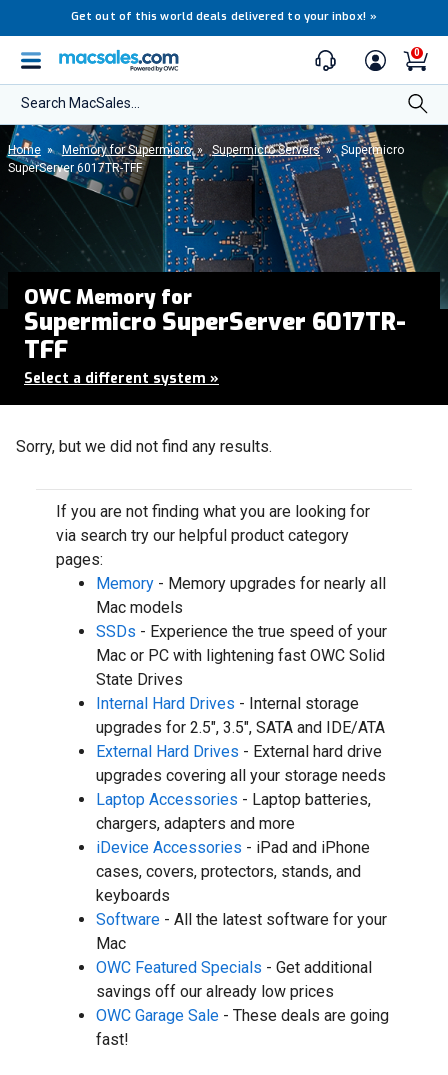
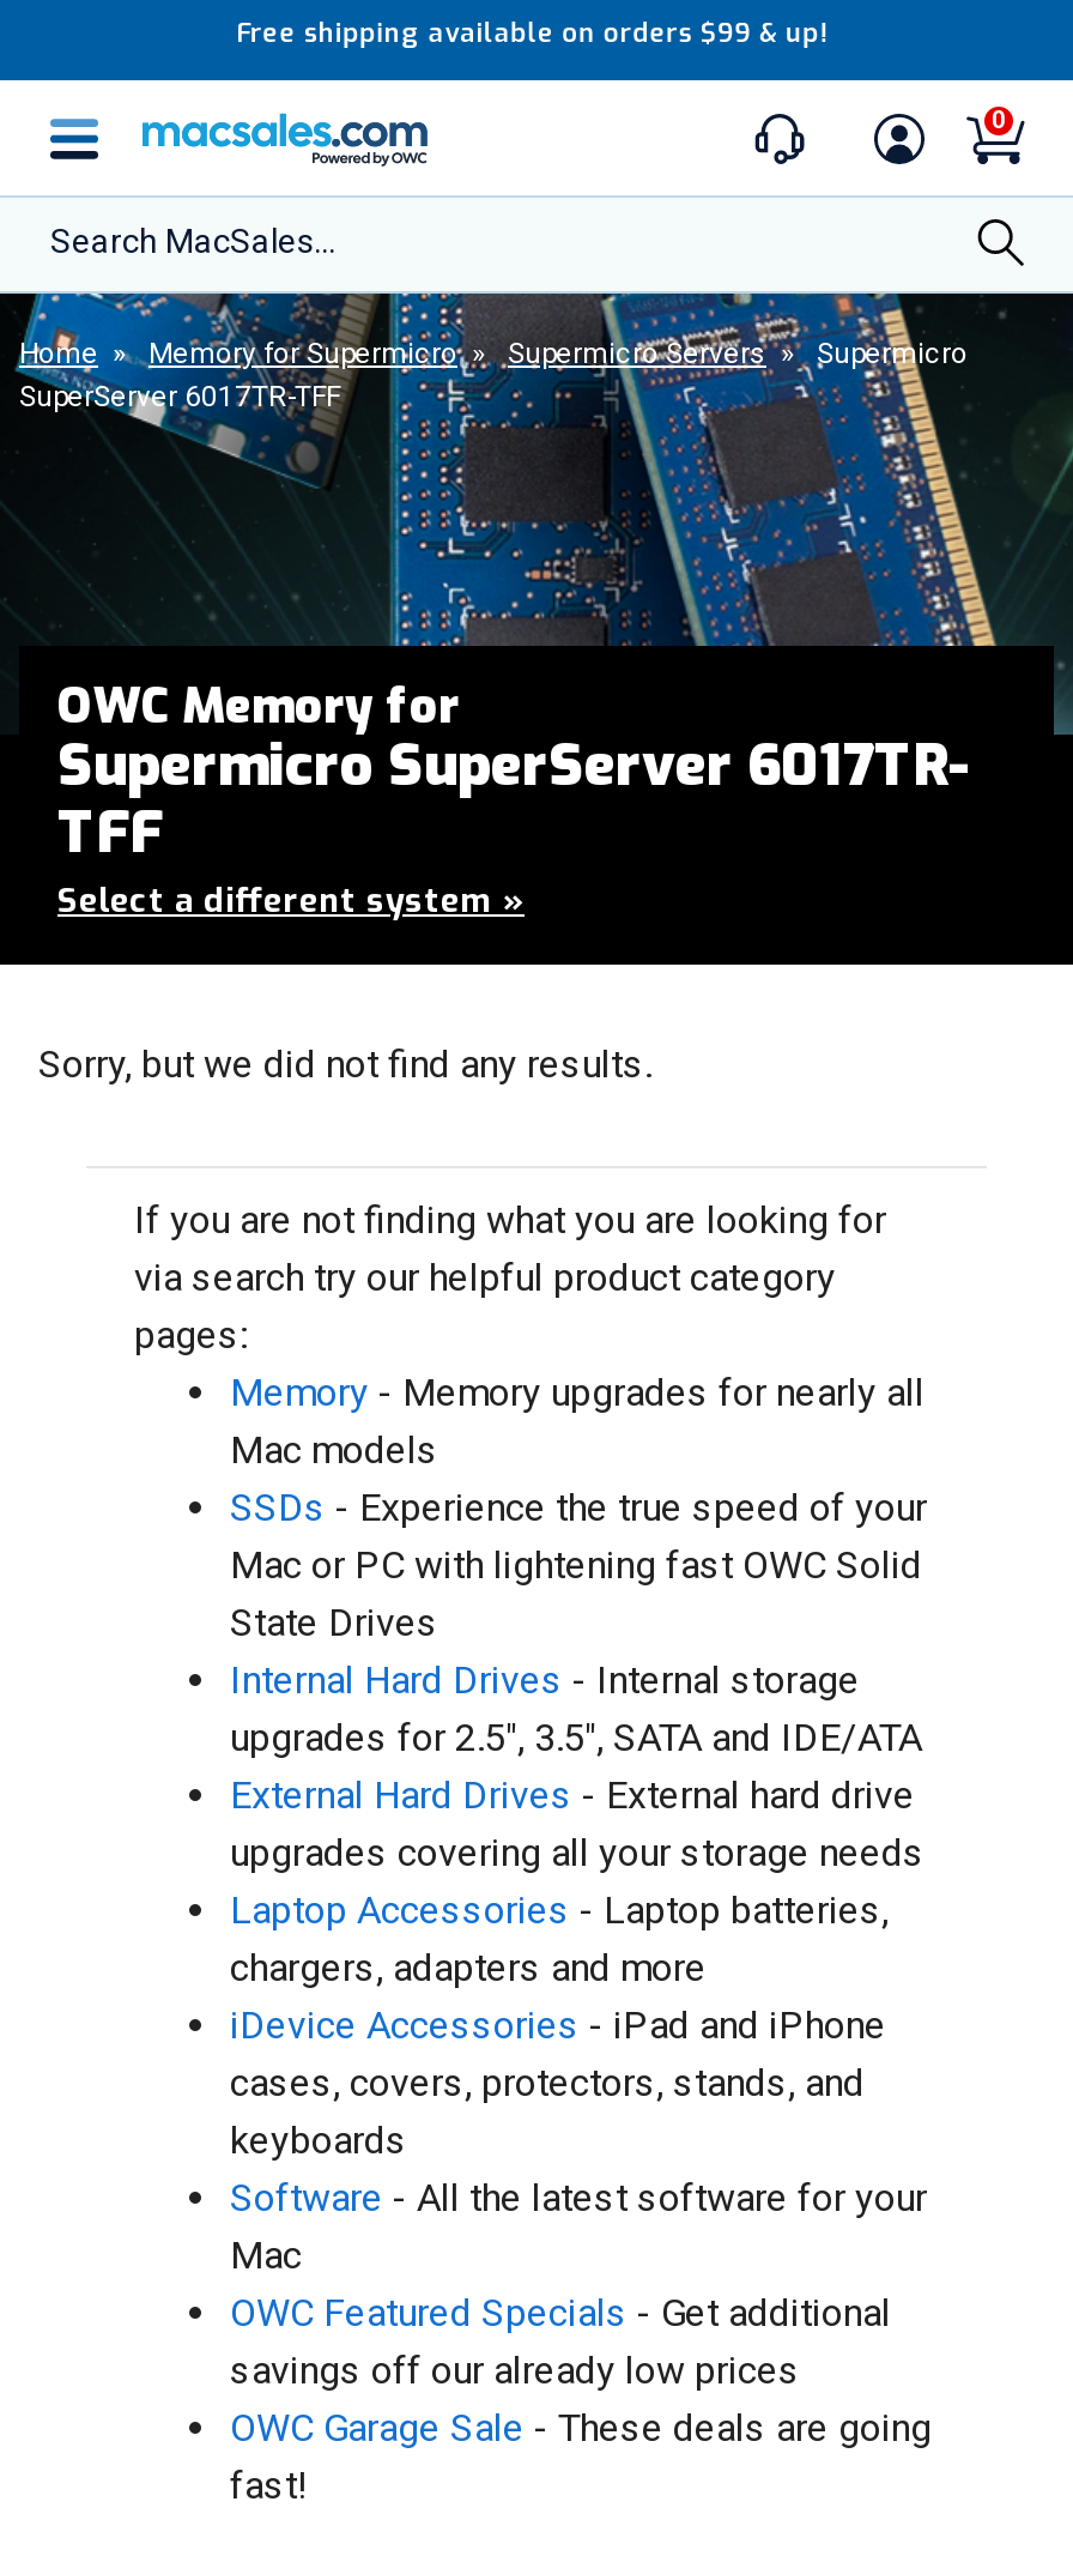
[71,9,377,24] Get out of this world deals delivered to your inbox! » -> [236,16,827,52] Free shipping available on orders $99 & up!

